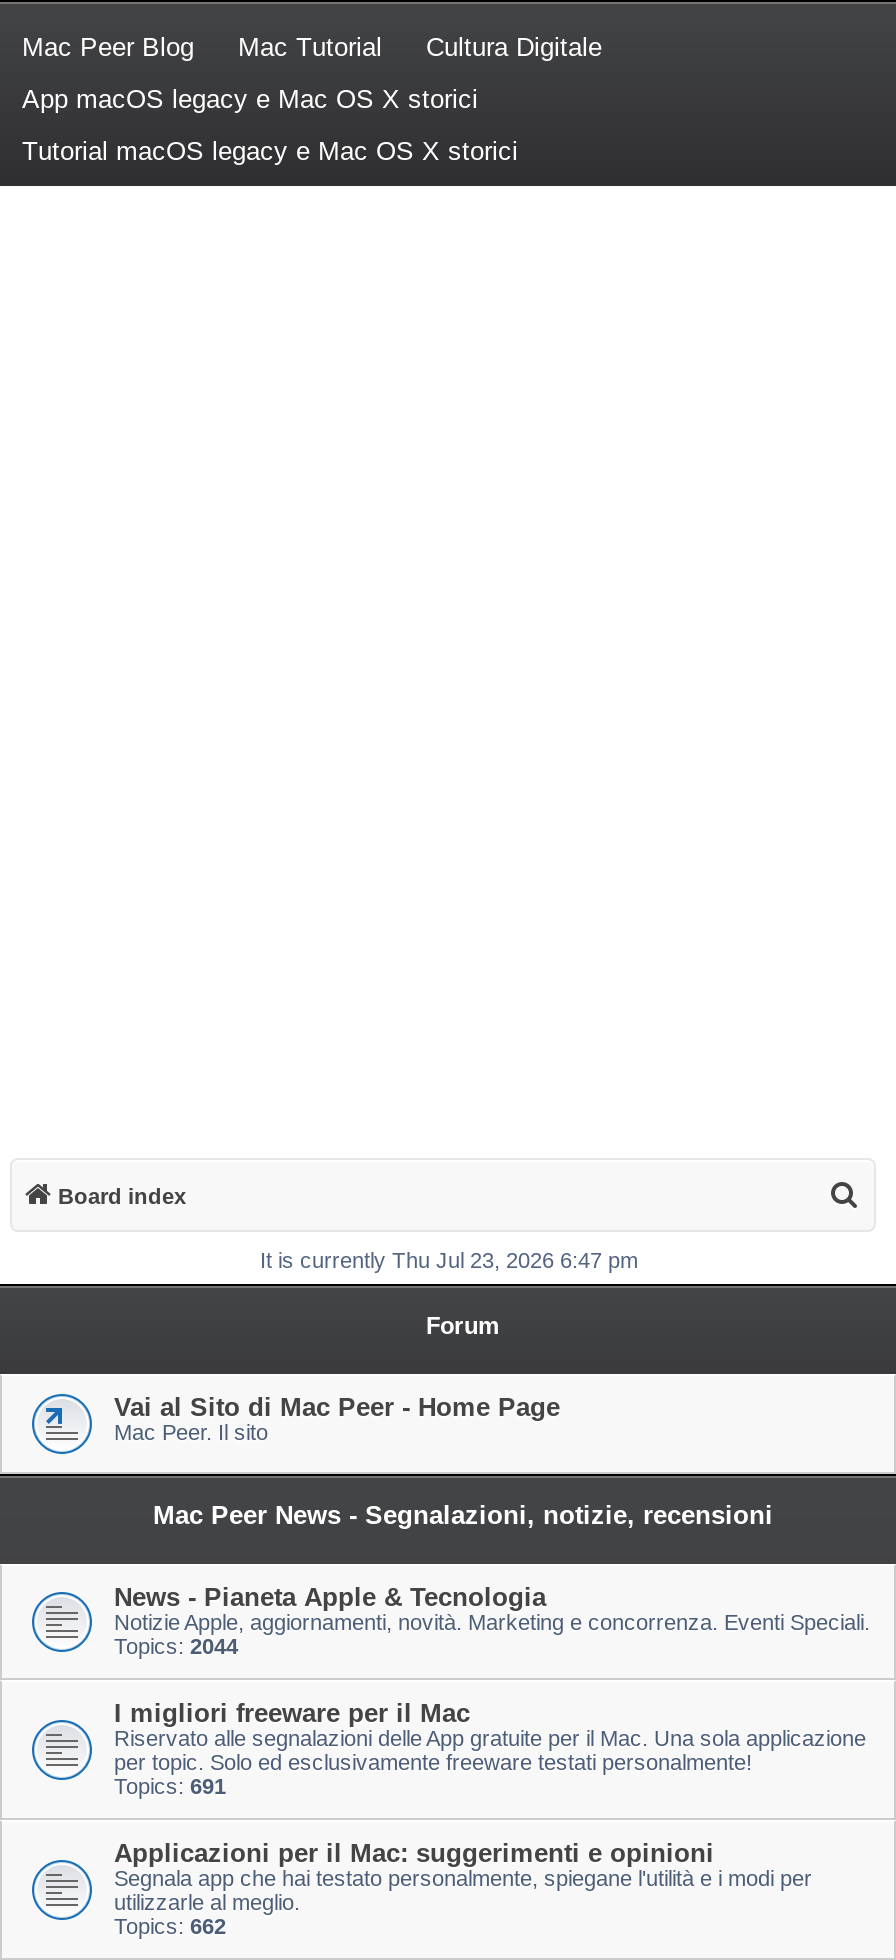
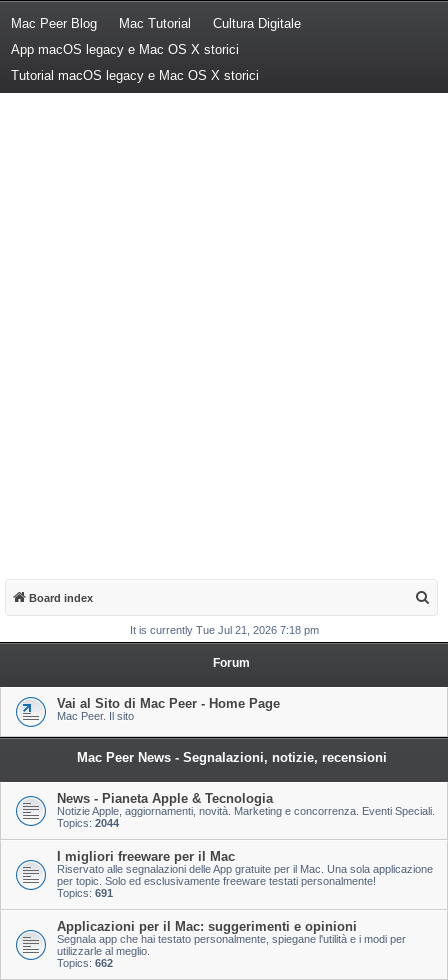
[260,1248,638,1272] It is currently Thu Jul 23, 2026 6:47 pm -> [130,624,319,636] It is currently Tue Jul 21, 2026 7:18 pm

